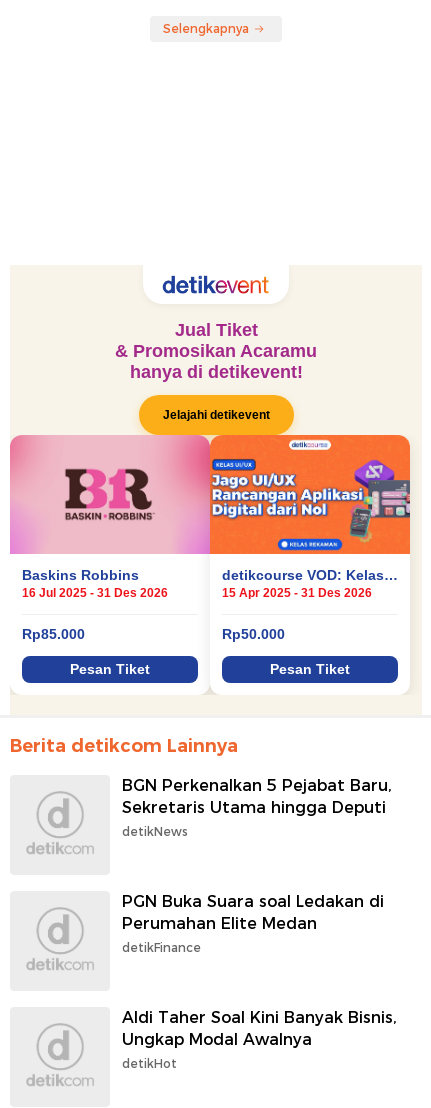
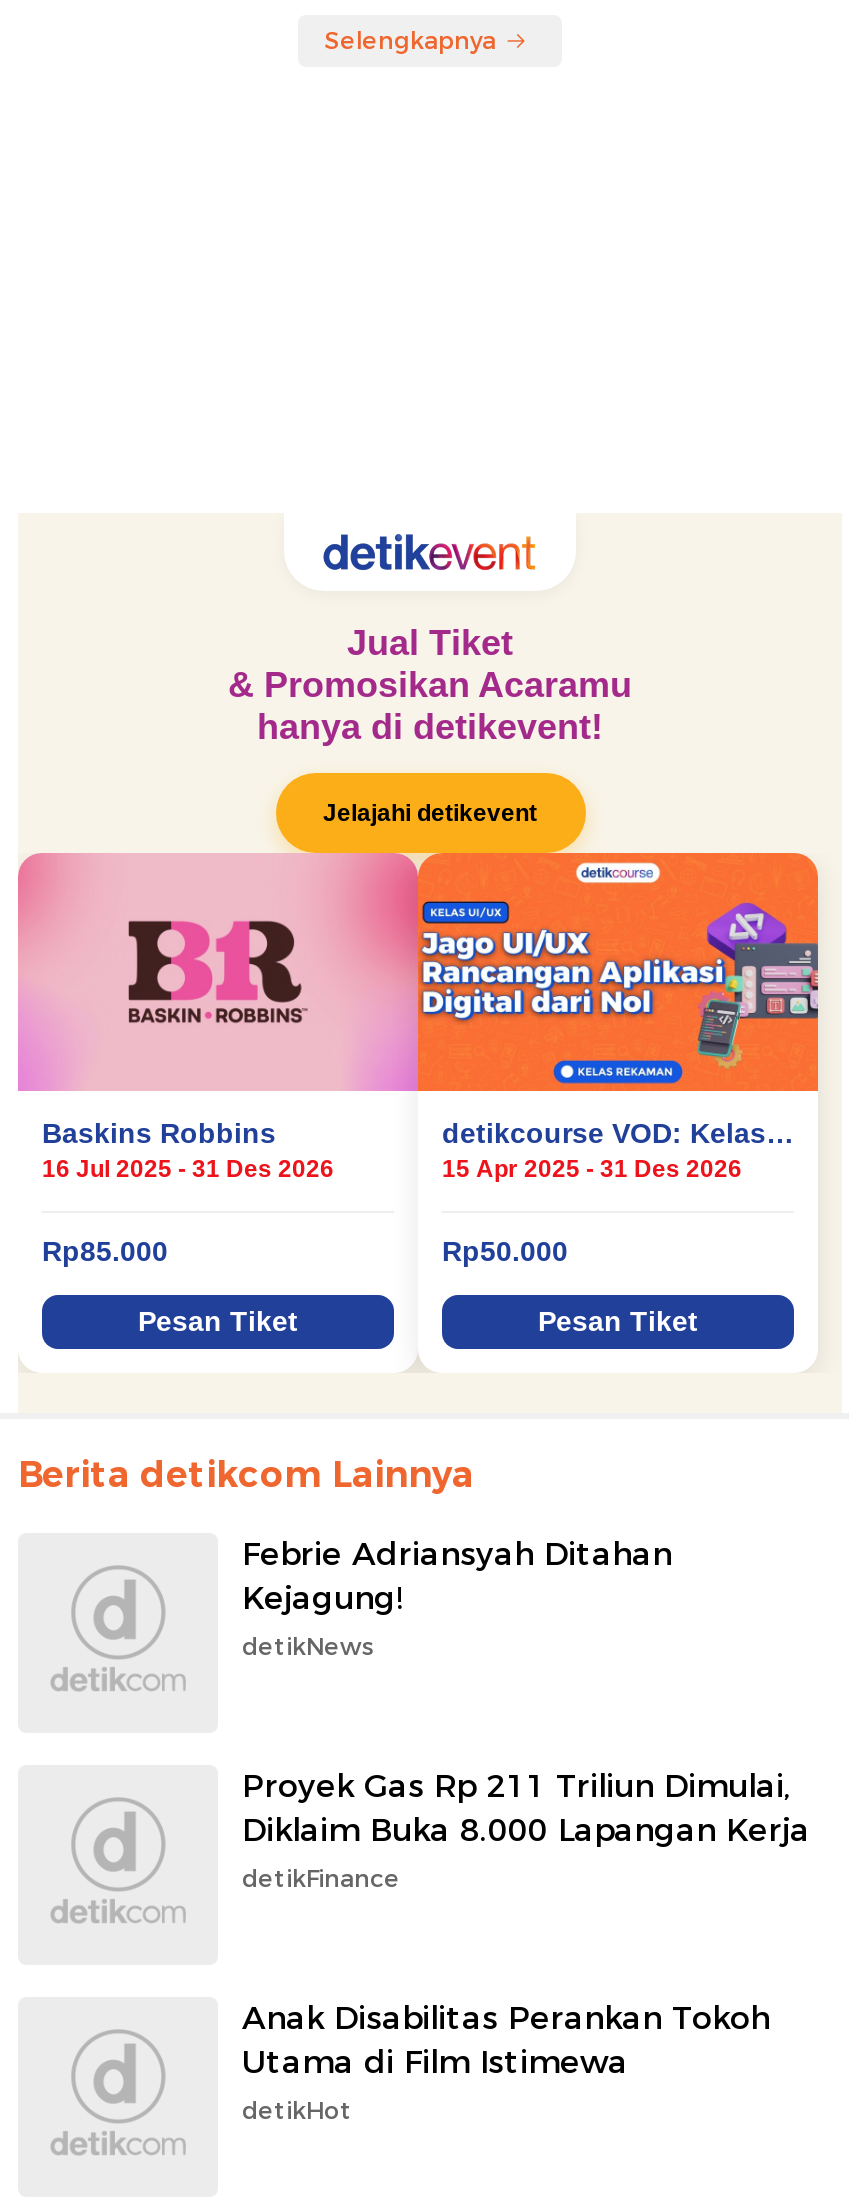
[122,776,392,817] BGN Perkenalkan 5 Pejabat Baru, | Sekretaris Utama hingga Deputi -> [242,1535,672,1617] Febrie Adriansyah Ditahan | Kejagung!
[122,892,384,933] PGN Buka Suara soal Ledakan di | Perumahan Elite Medan -> [242,1767,810,1849] Proyek Gas Rp 211 Triliun Dimulai, | Diklaim Buka 8.000 Lapangan Kerja
[122,1008,397,1049] Aldi Taher Soal Kini Banyak Bisnis, | Ungkap Modal Awalnya -> [242,1999,770,2081] Anak Disabilitas Perankan Tokoh | Utama di Film Istimewa

